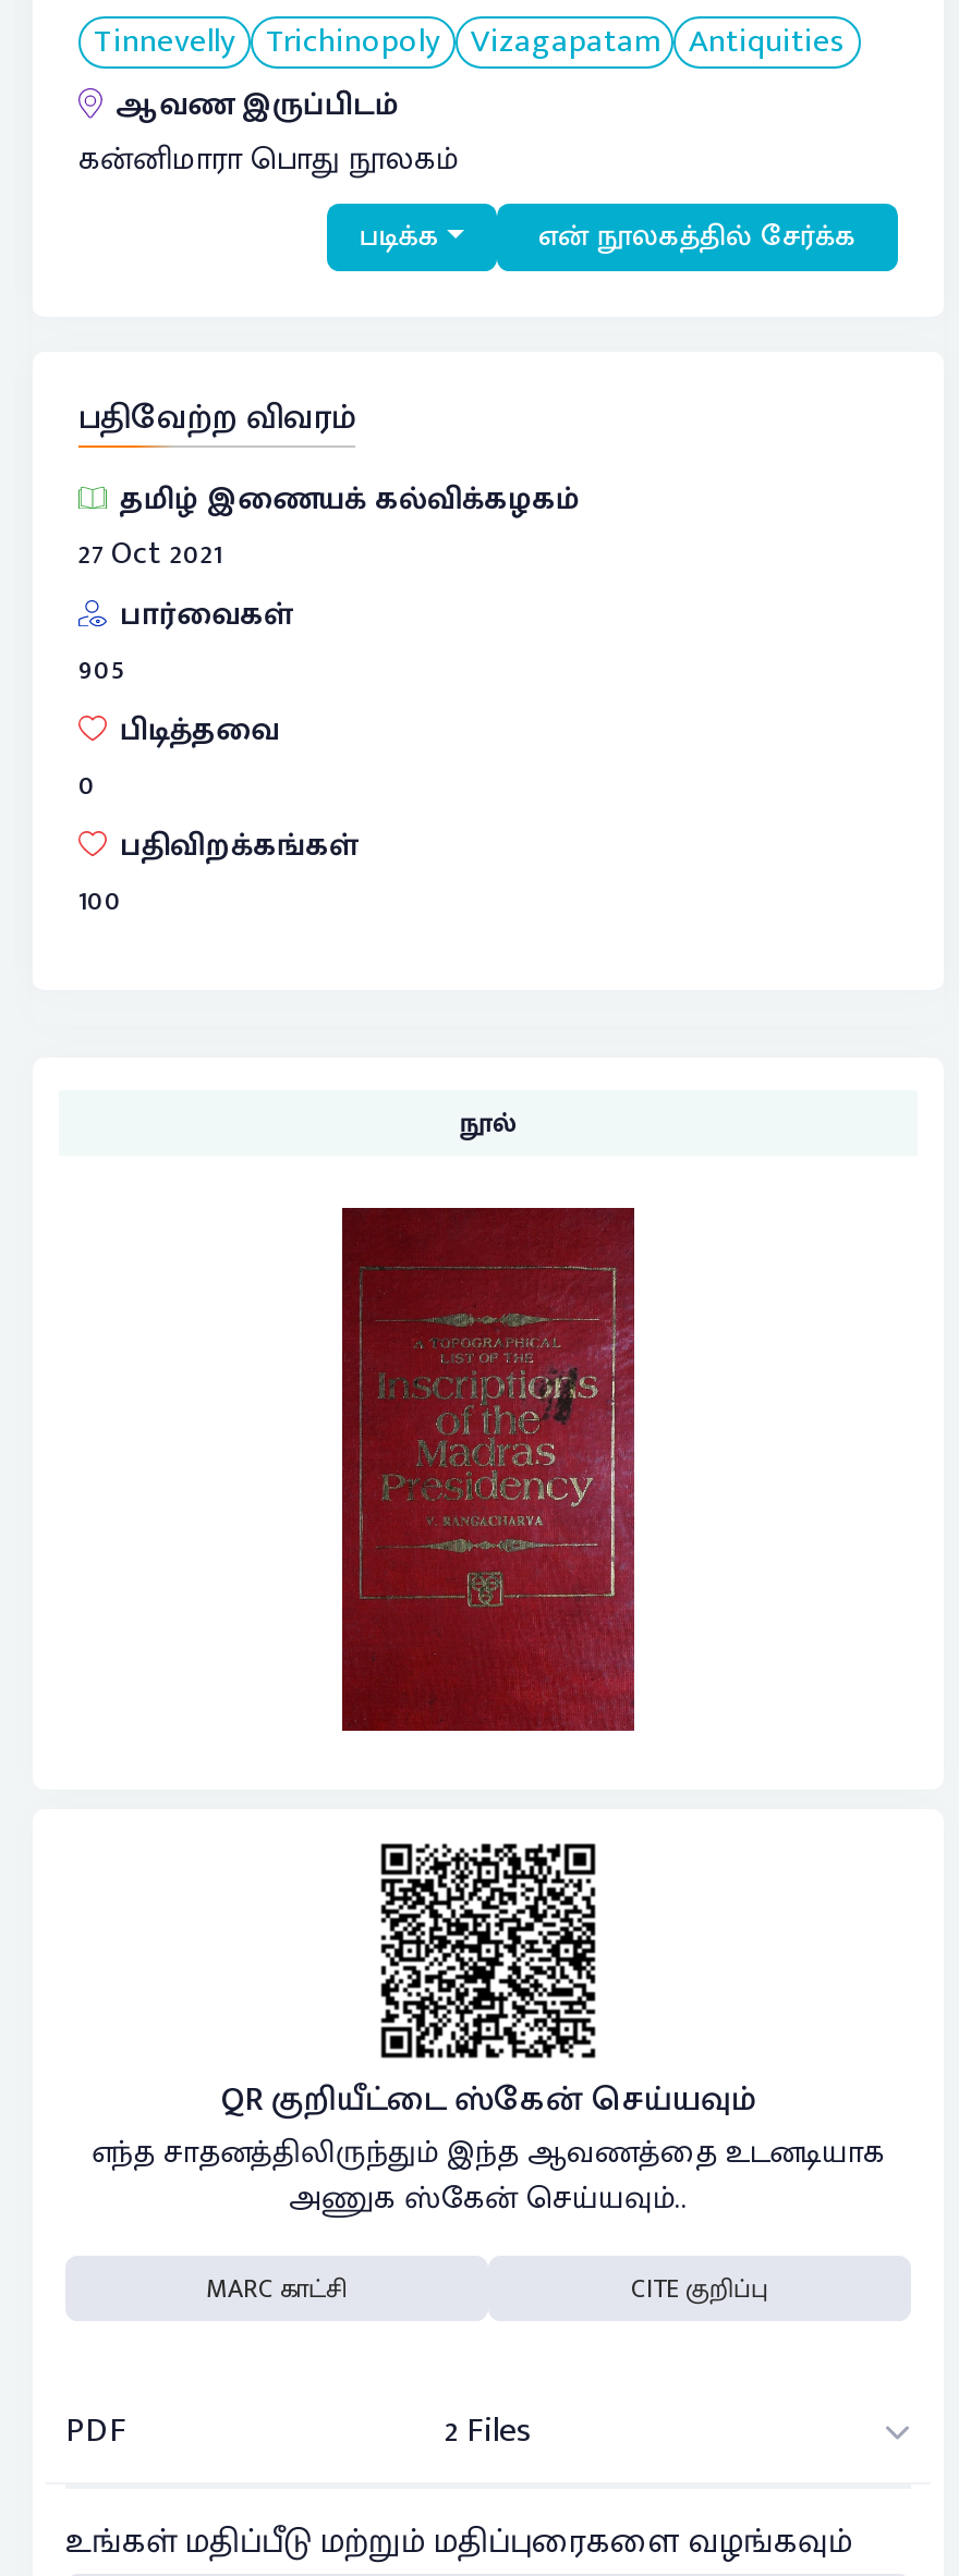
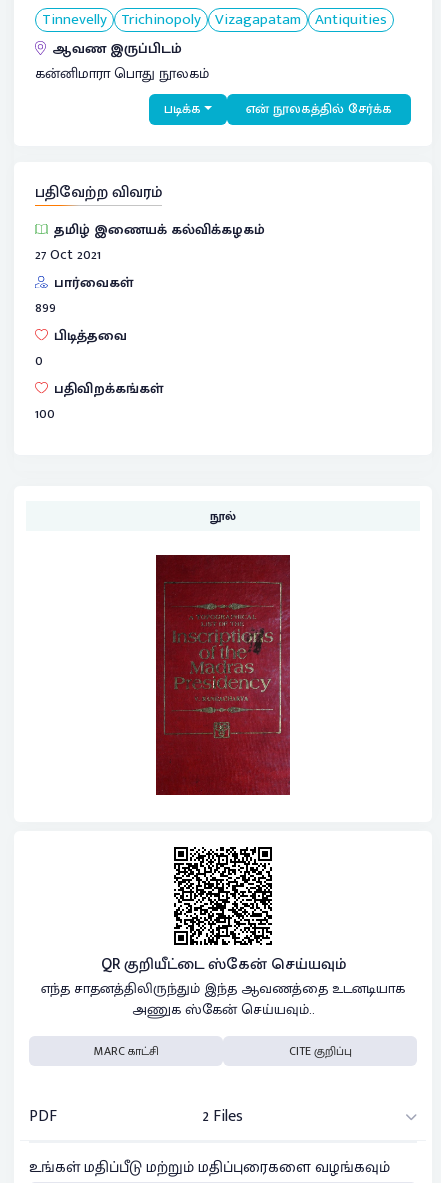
[78,644,124,696] 905 -> [35,296,56,320] 899

